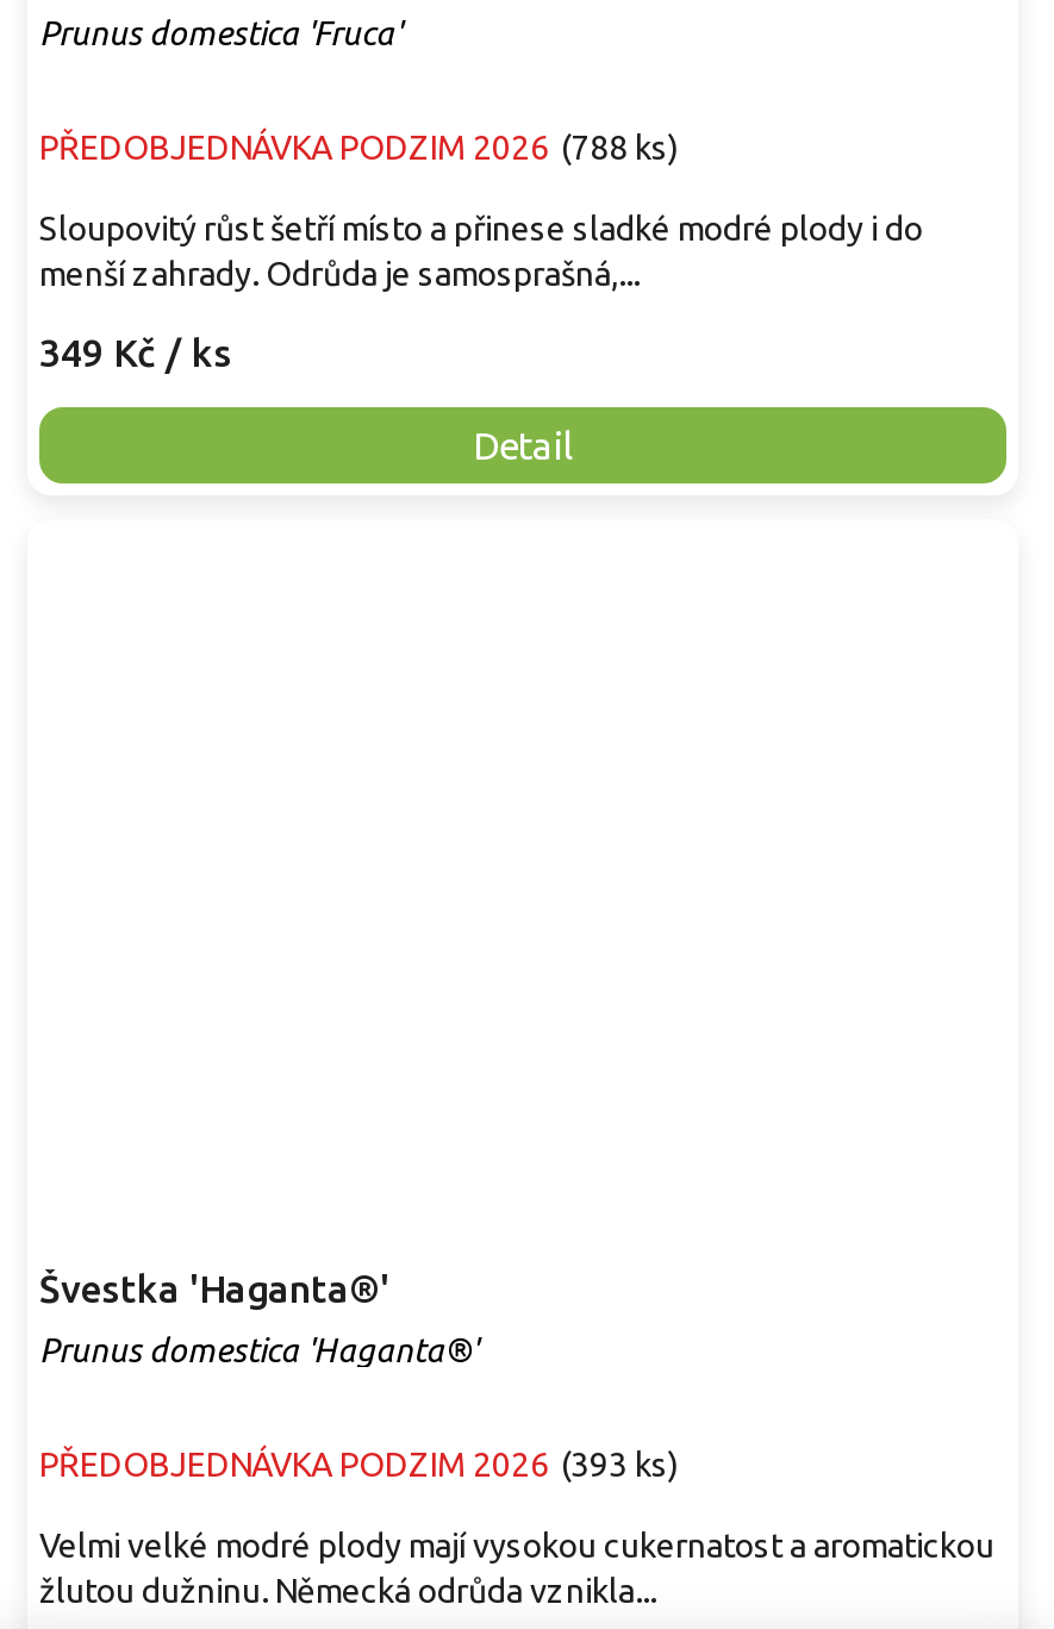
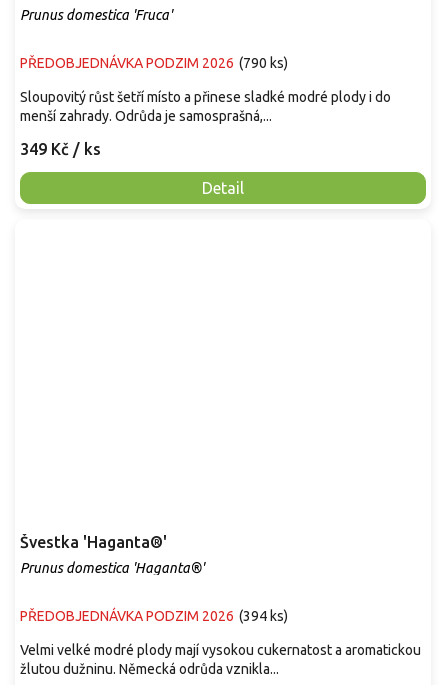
[39,128,678,166] PŘEDOBJEDNÁVKA PODZIM 2026 (788 ks) -> [20,55,288,71] PŘEDOBJEDNÁVKA PODZIM 2026 (790 ks)
[39,1446,678,1484] PŘEDOBJEDNÁVKA PODZIM 2026 (393 ks) -> [20,608,288,624] PŘEDOBJEDNÁVKA PODZIM 2026 (394 ks)

